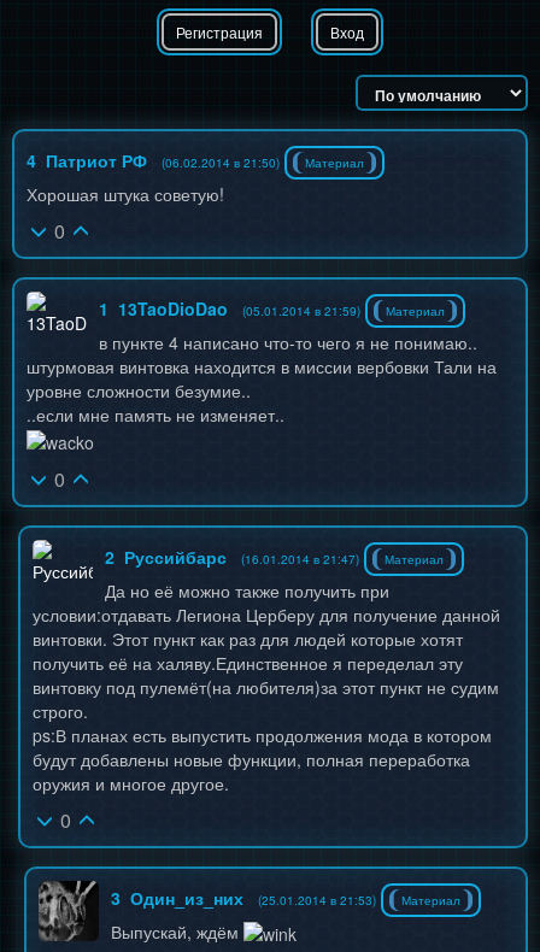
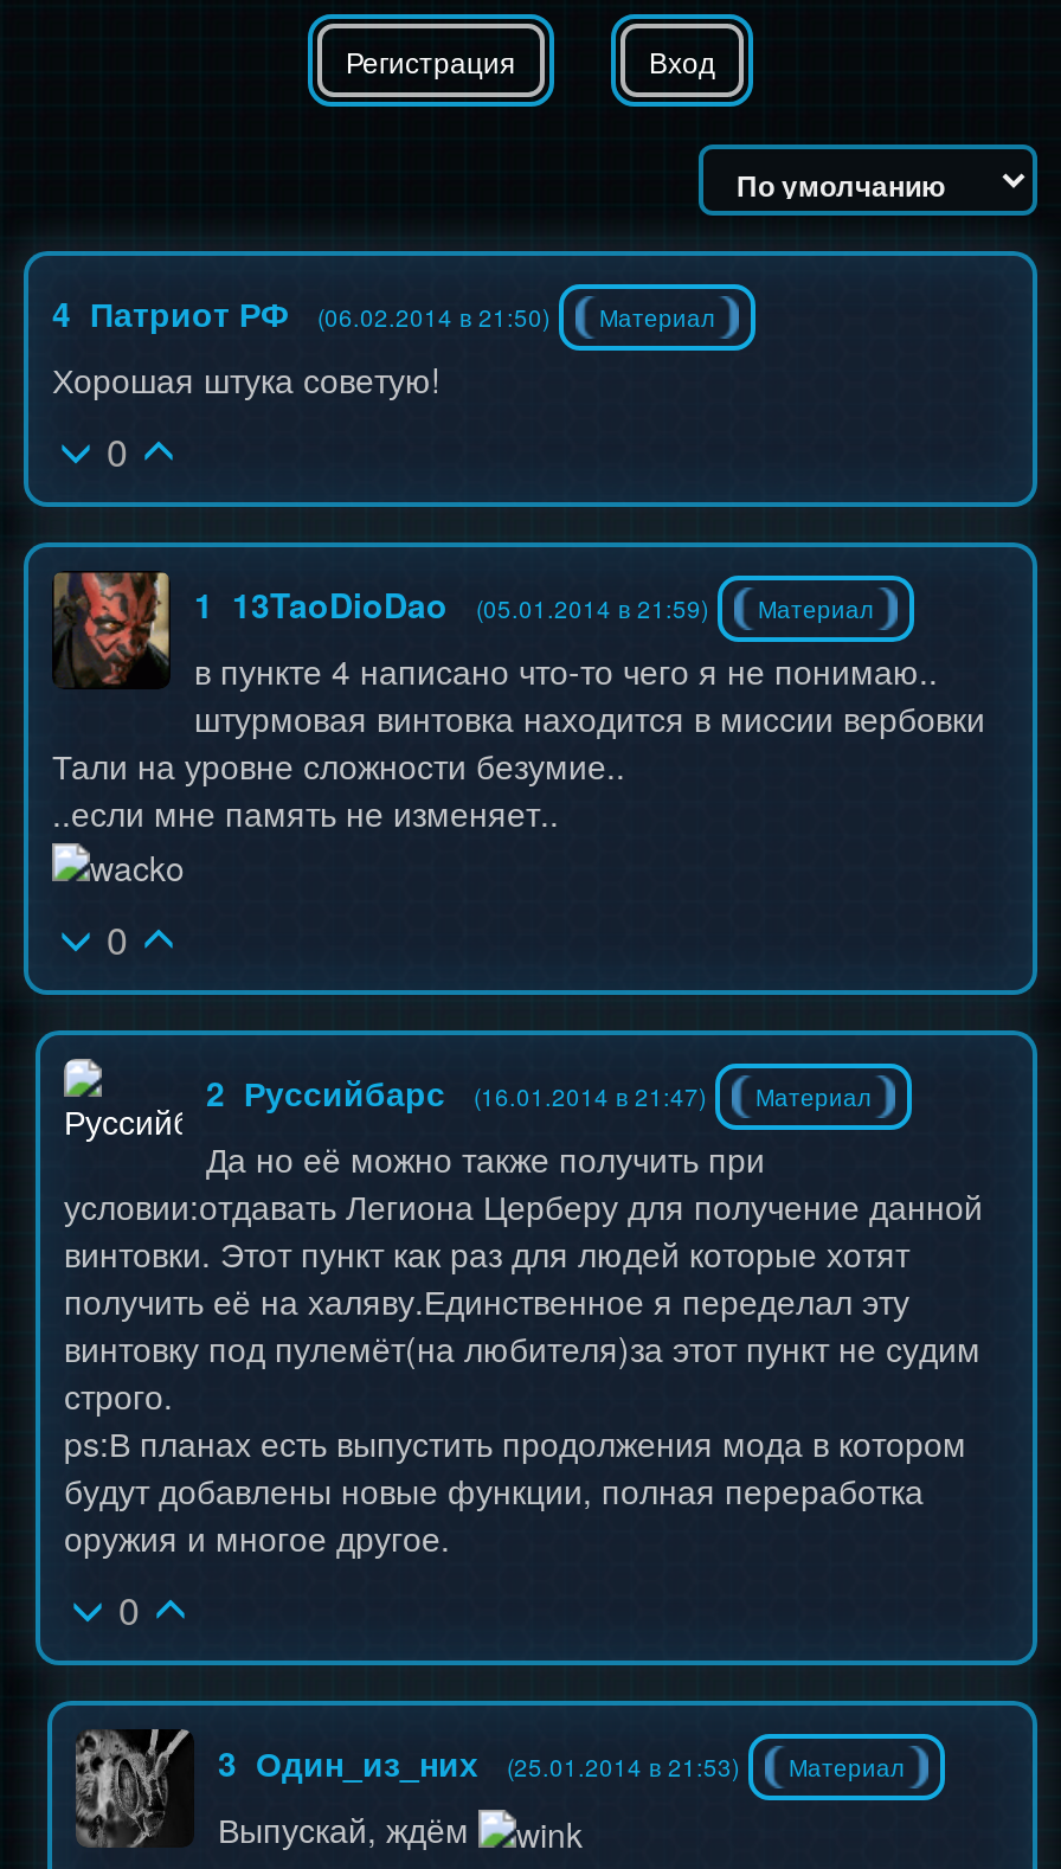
[25,290,88,346] [image] -> [52,569,171,677] [image]

